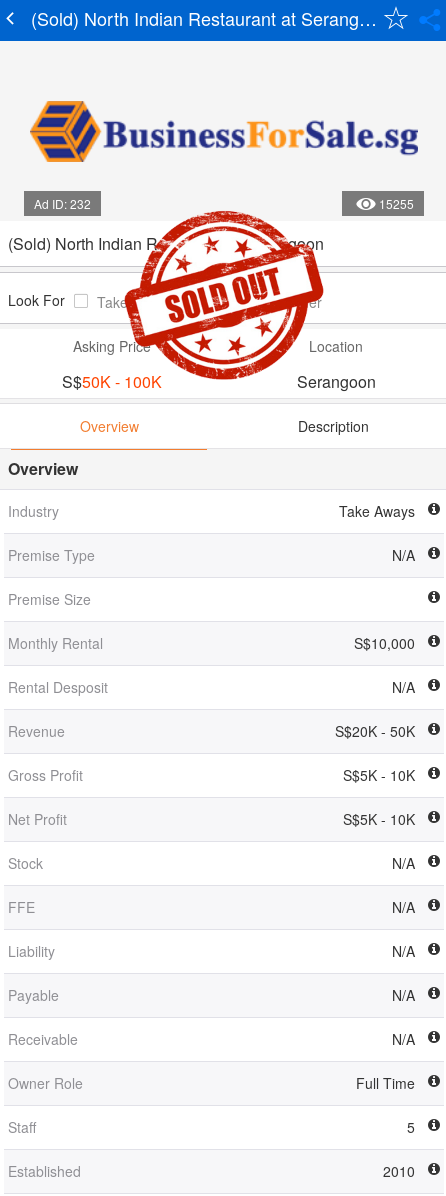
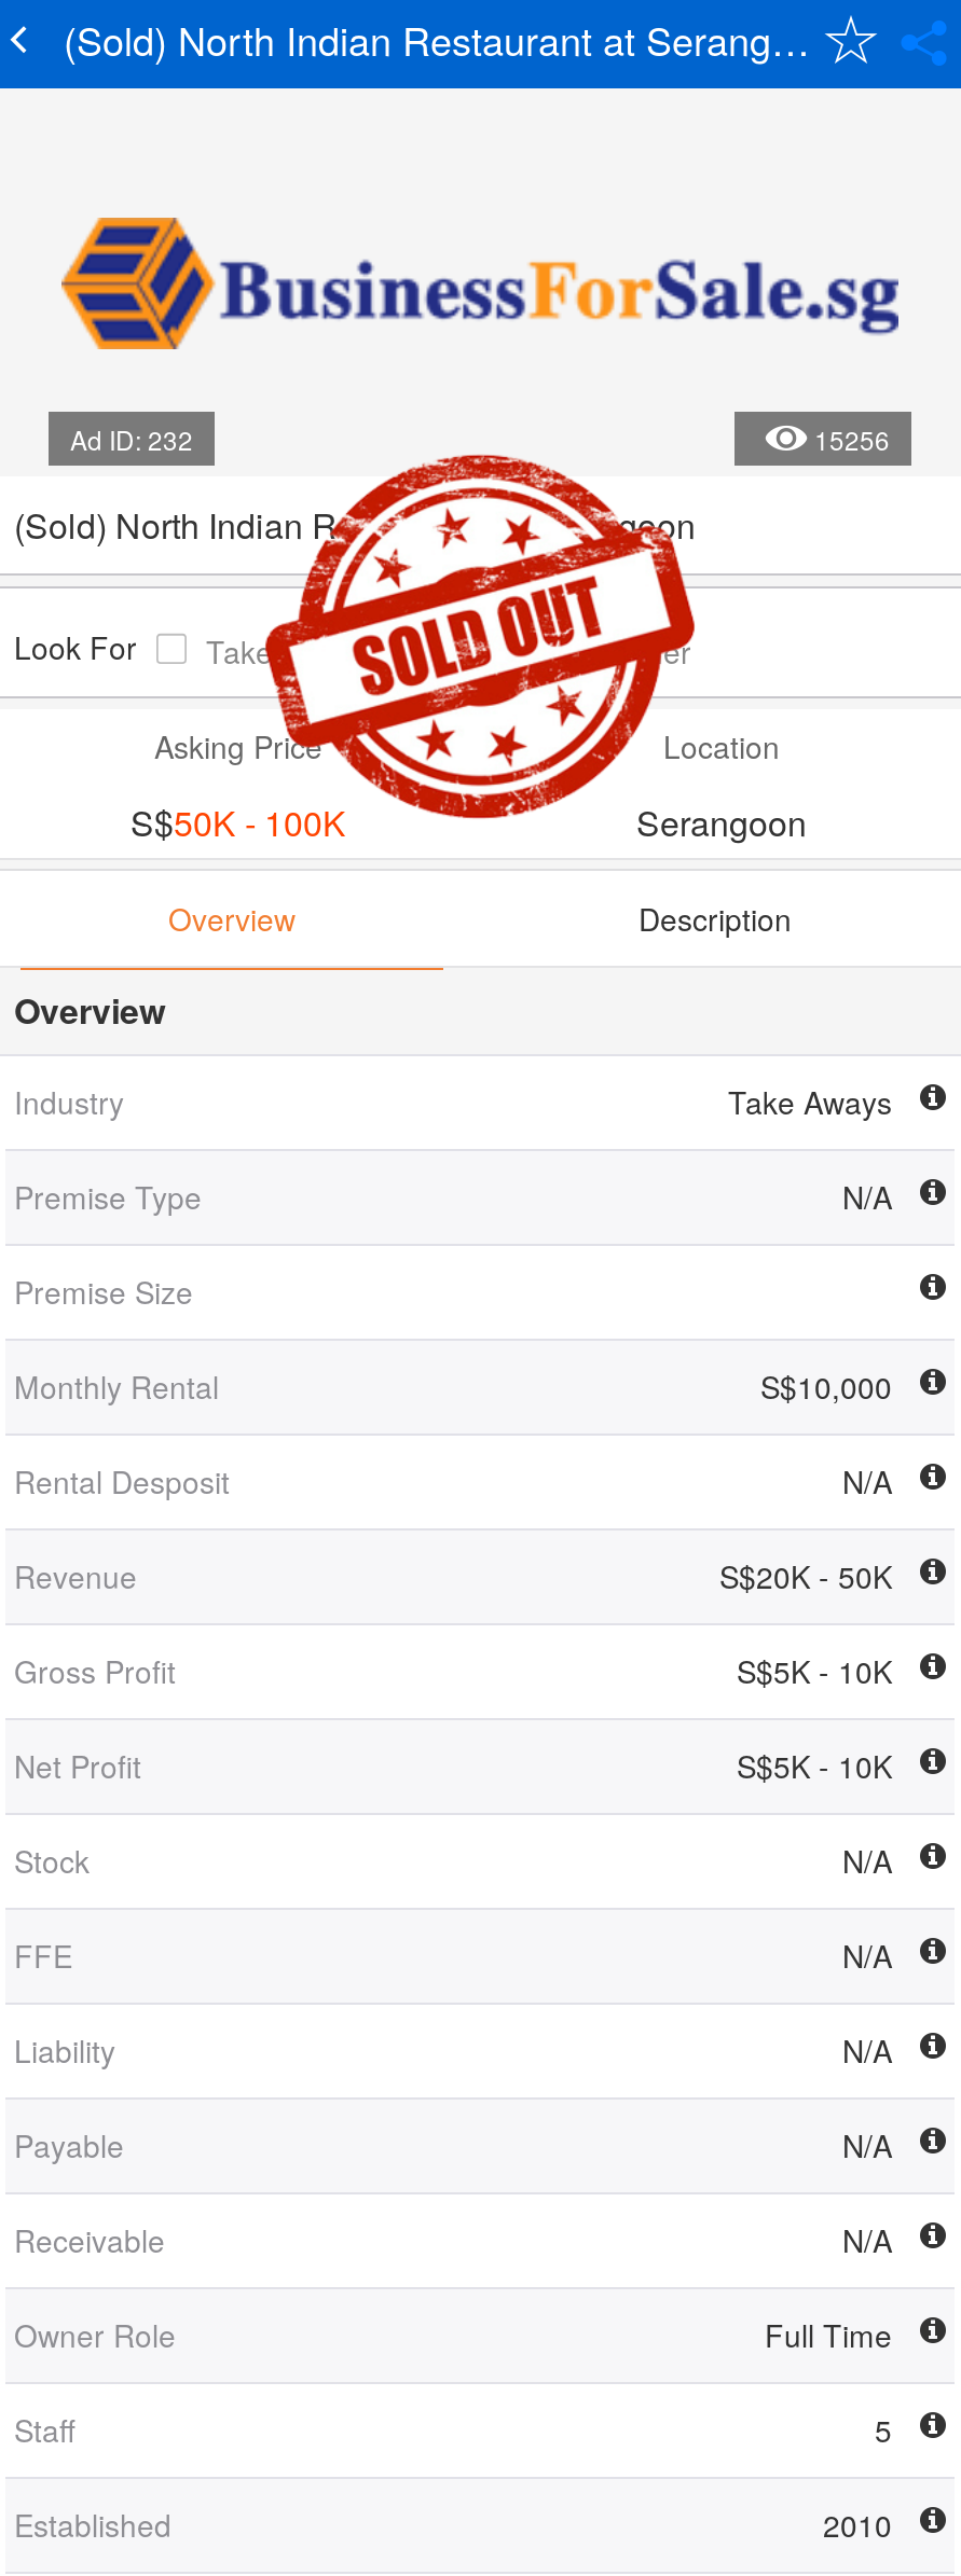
[376,195,414,212] 15255 -> [808,420,890,457] 15256

